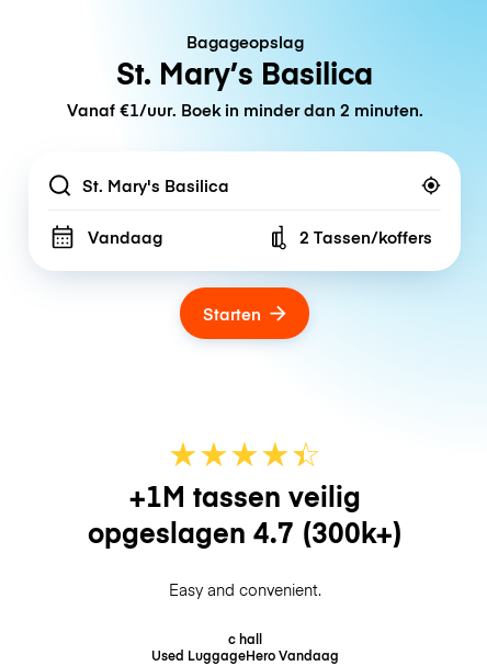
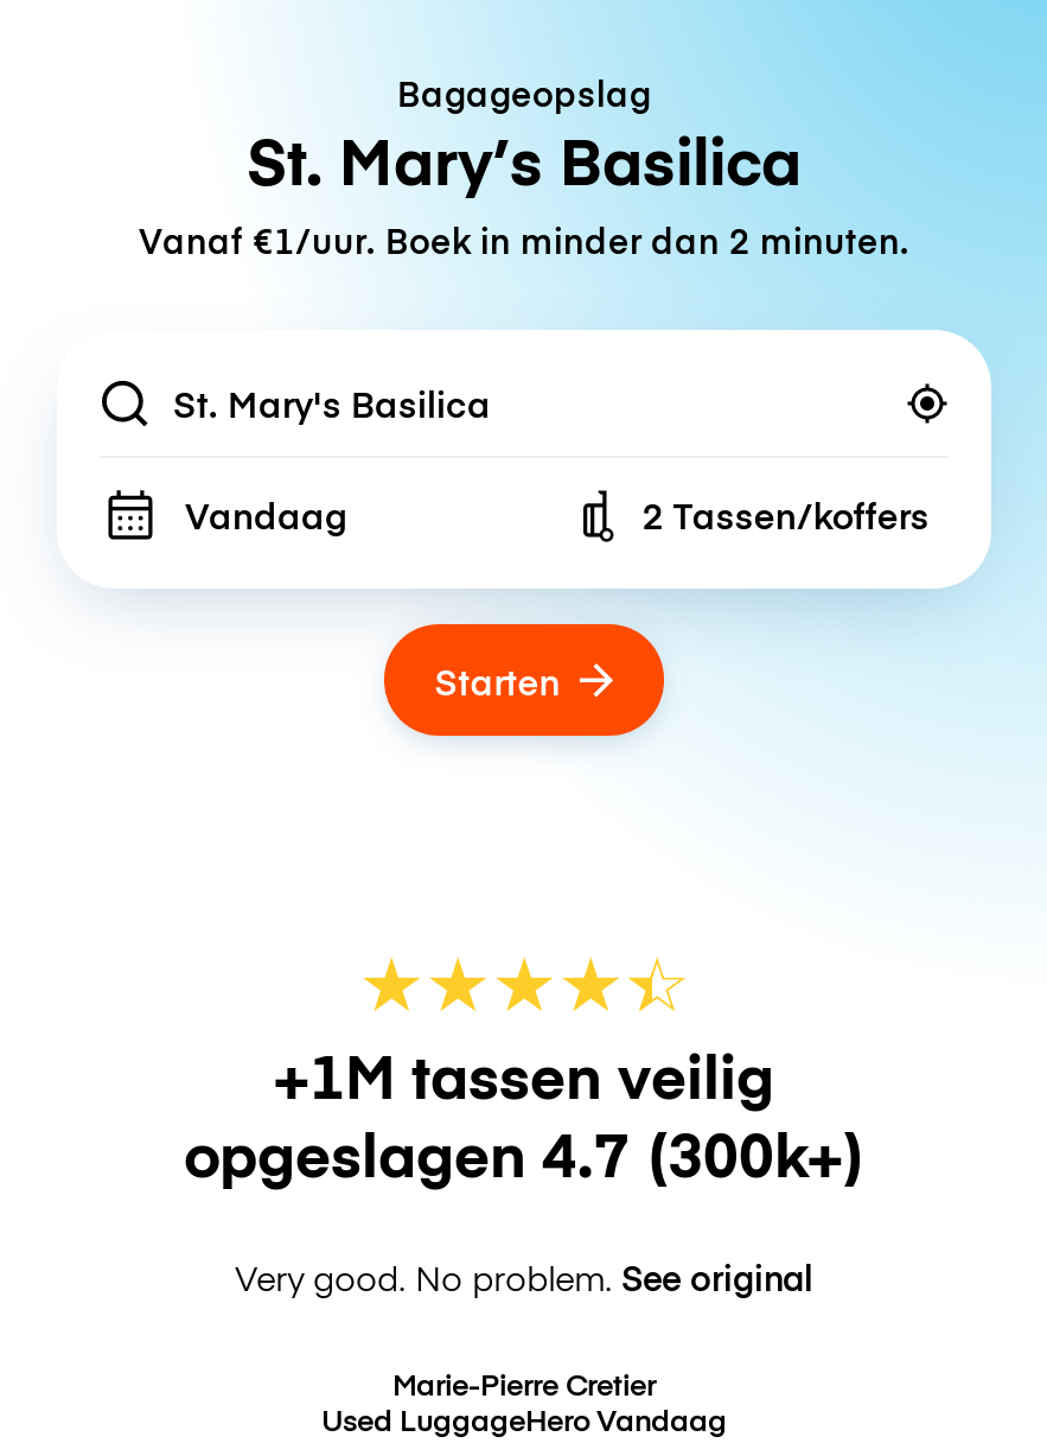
[168,578,321,600] Easy and convenient. -> [235,1253,813,1300] Very good. No problem. See original
[228,628,262,647] c hall -> [392,1362,656,1402] Marie-Pierre Cretier

